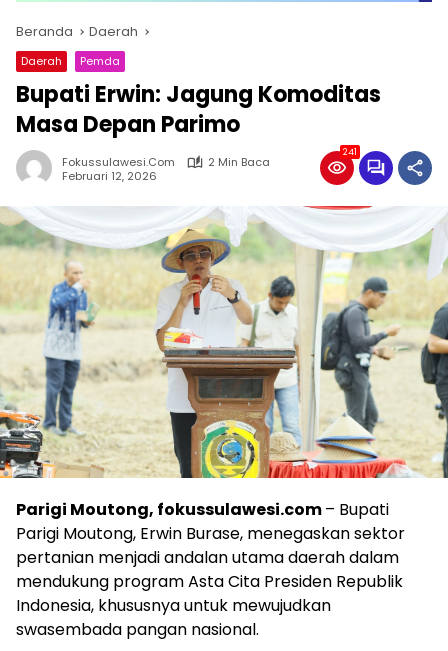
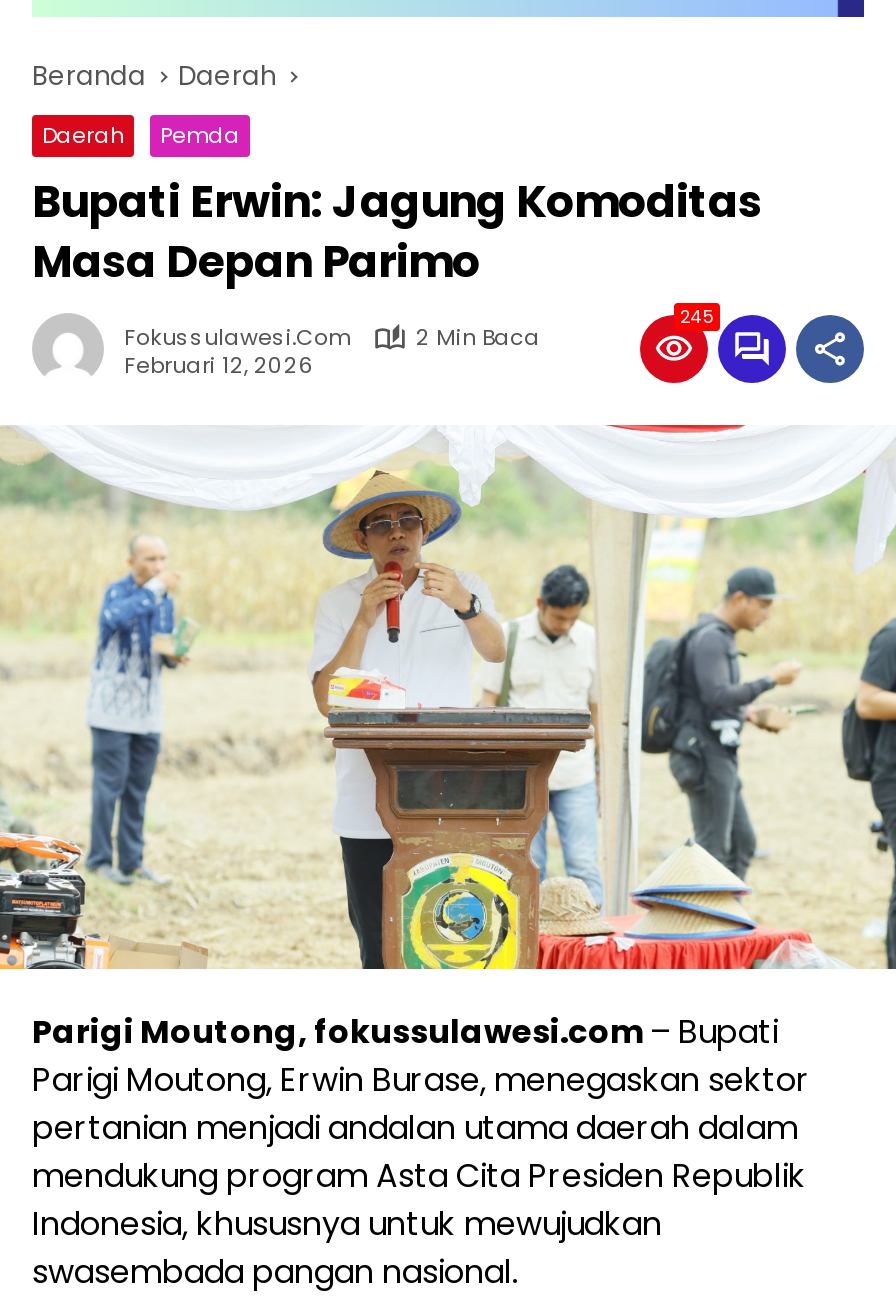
[343,146,357,158] 241 -> [680,305,714,329] 245

